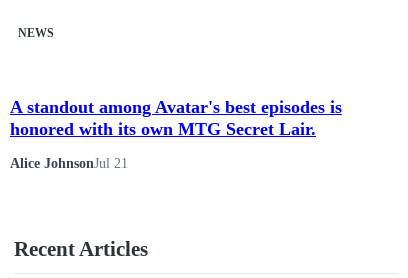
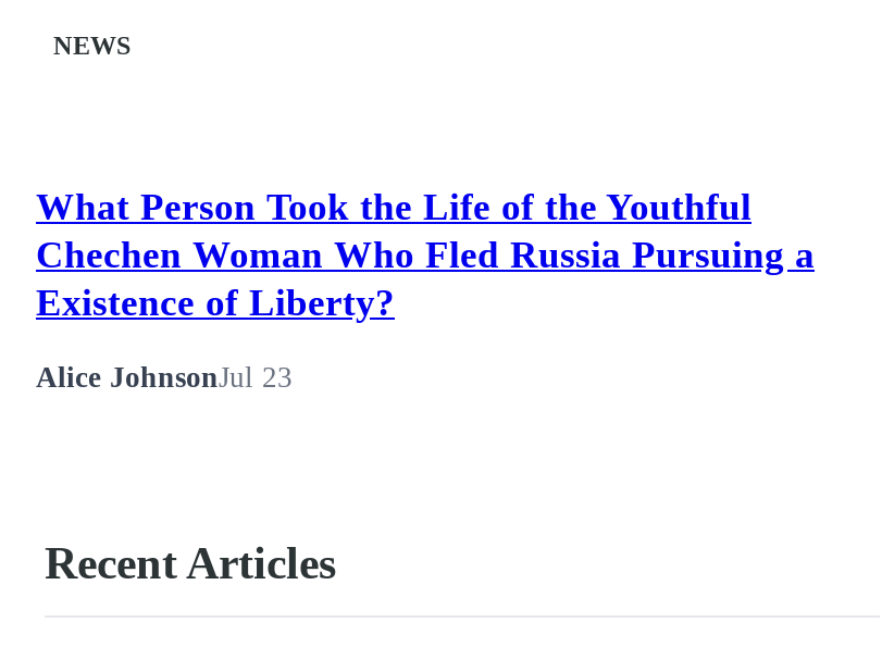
[10,97,342,139] A standout among Avatar's best episodes is | honored with its own MTG Secret Lair. -> [36,184,815,324] What Person Took the Life of the Youthful | Chechen Woman Who Fled Russia Pursuing a | Existence of Liberty?
[10,156,128,171] Alice JohnsonJul 21 -> [36,361,293,393] Alice JohnsonJul 23

